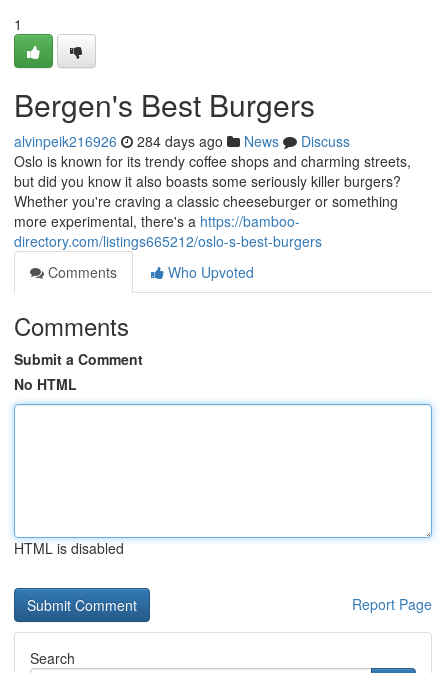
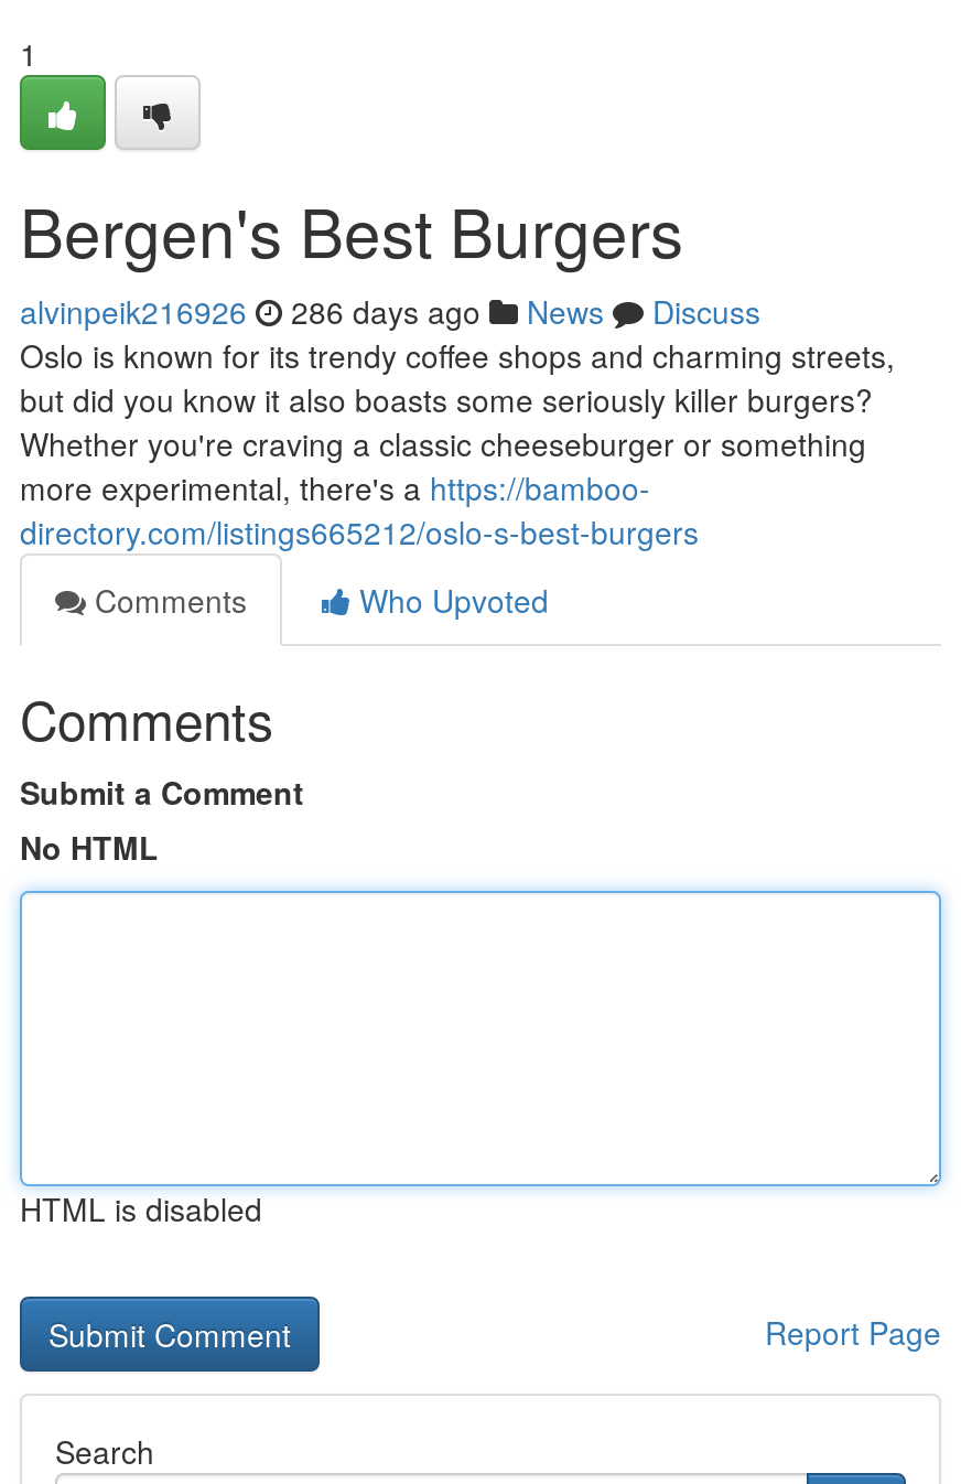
[14,131,350,151] alvinpeik216926 284 days ago News Discuss -> [20,289,760,333] alvinpeik216926 286 days ago News Discuss

